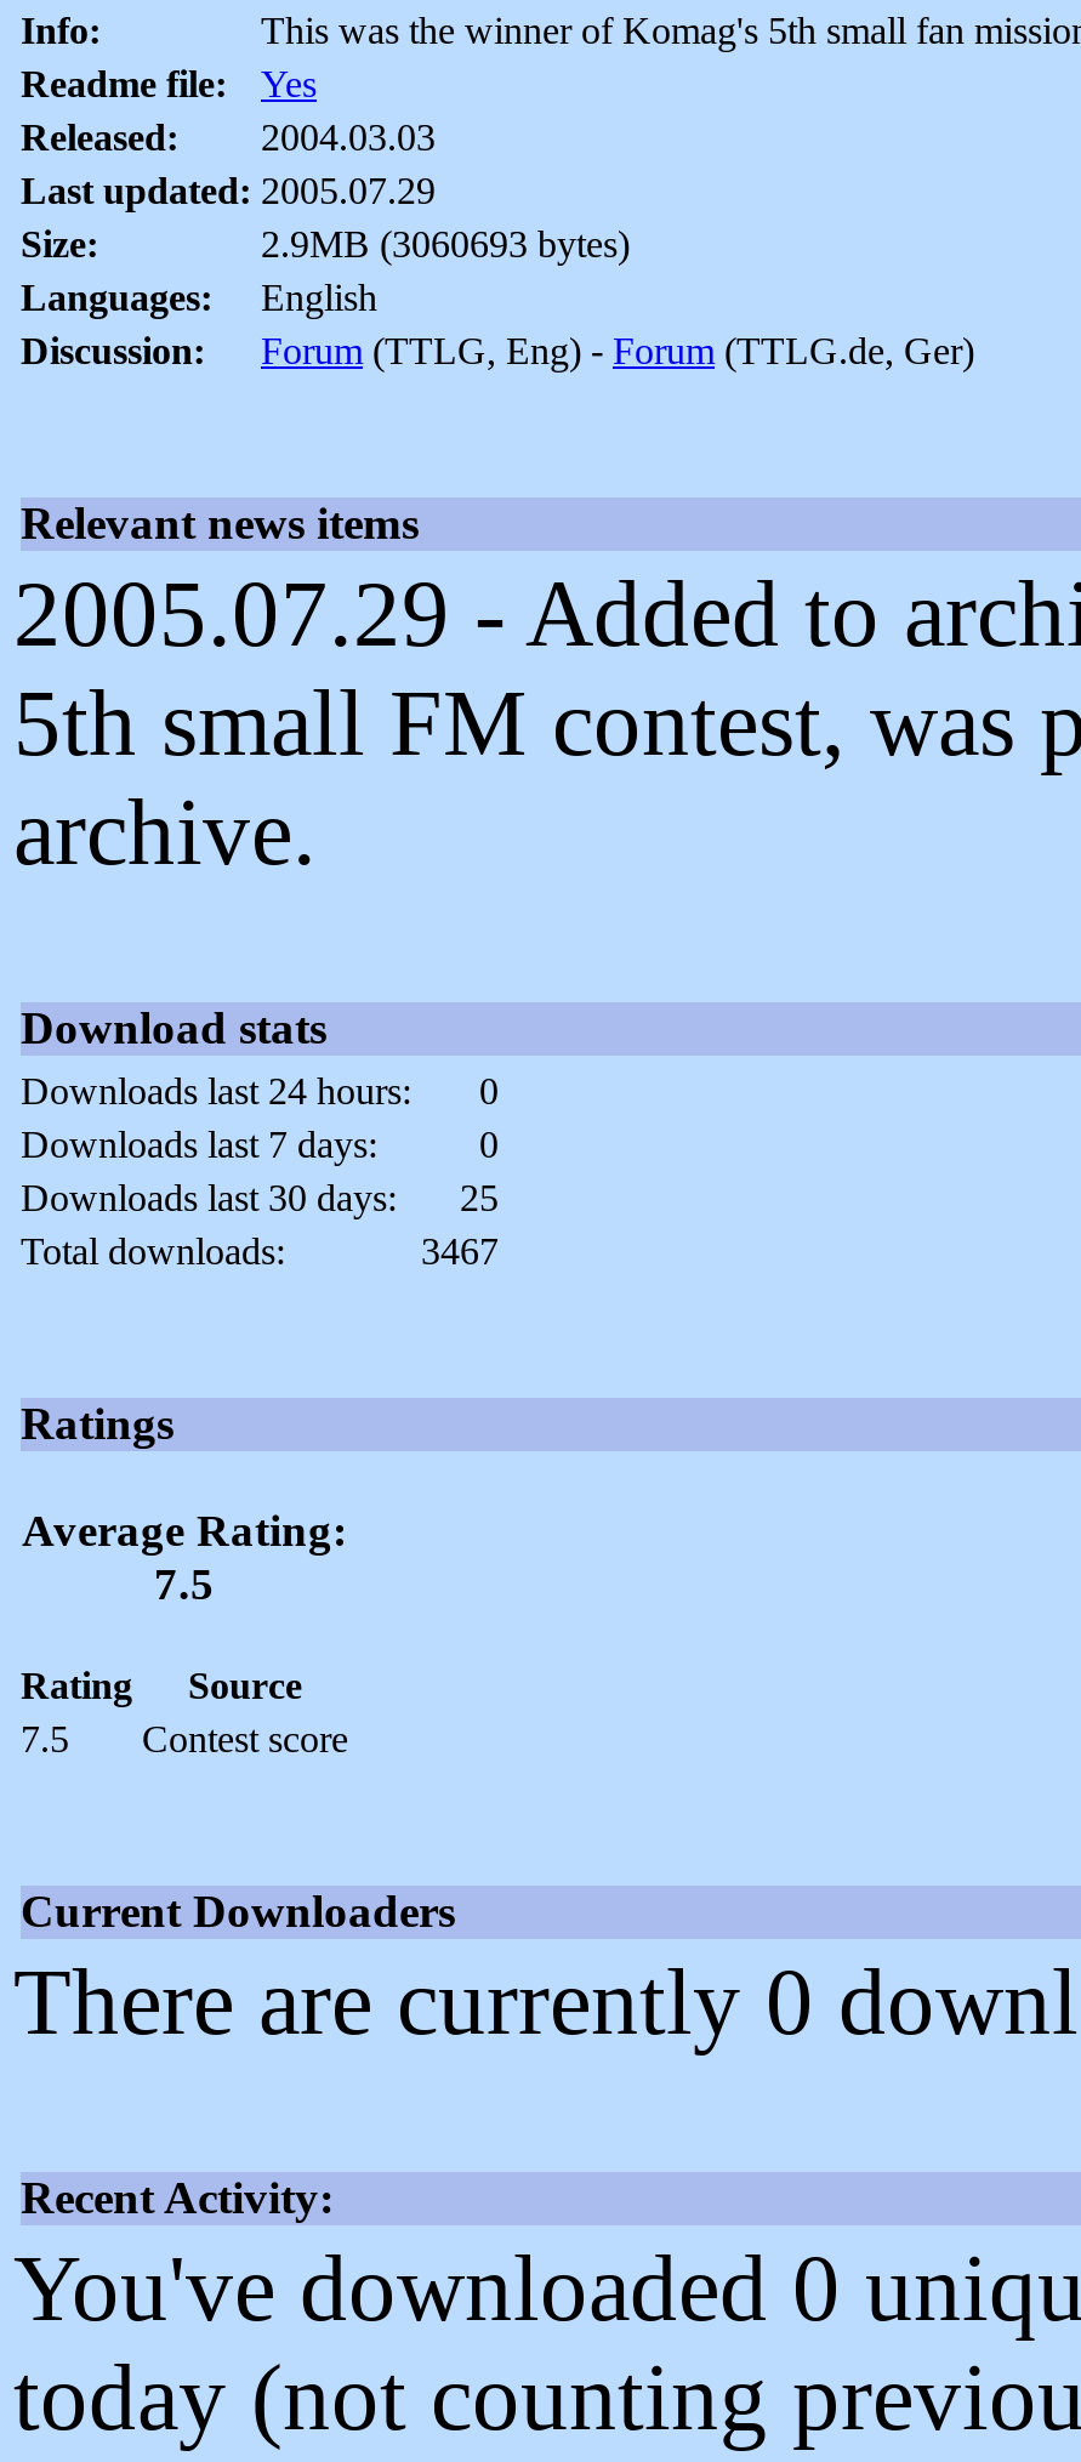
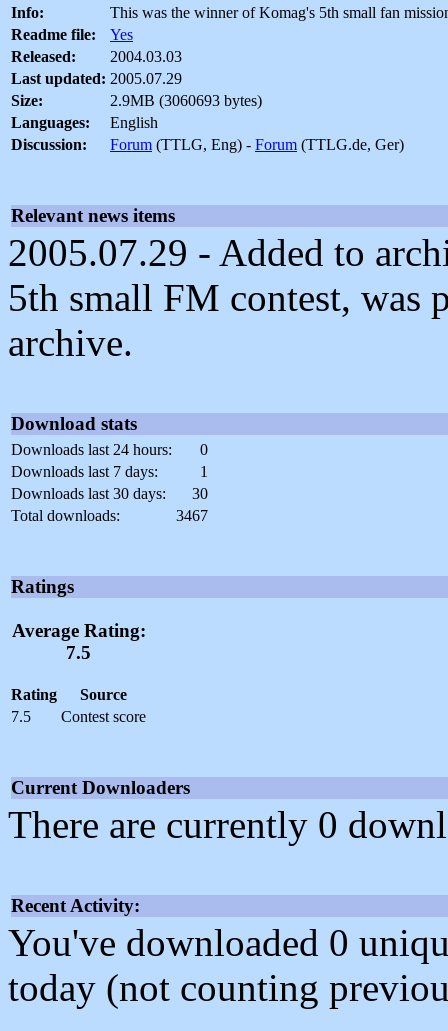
[479,1125,499,1166] 0 -> [200,463,208,480] 1
[21,1178,499,1219] Downloads last 30 days: 25 -> [11,485,208,502] Downloads last 30 days: 30

